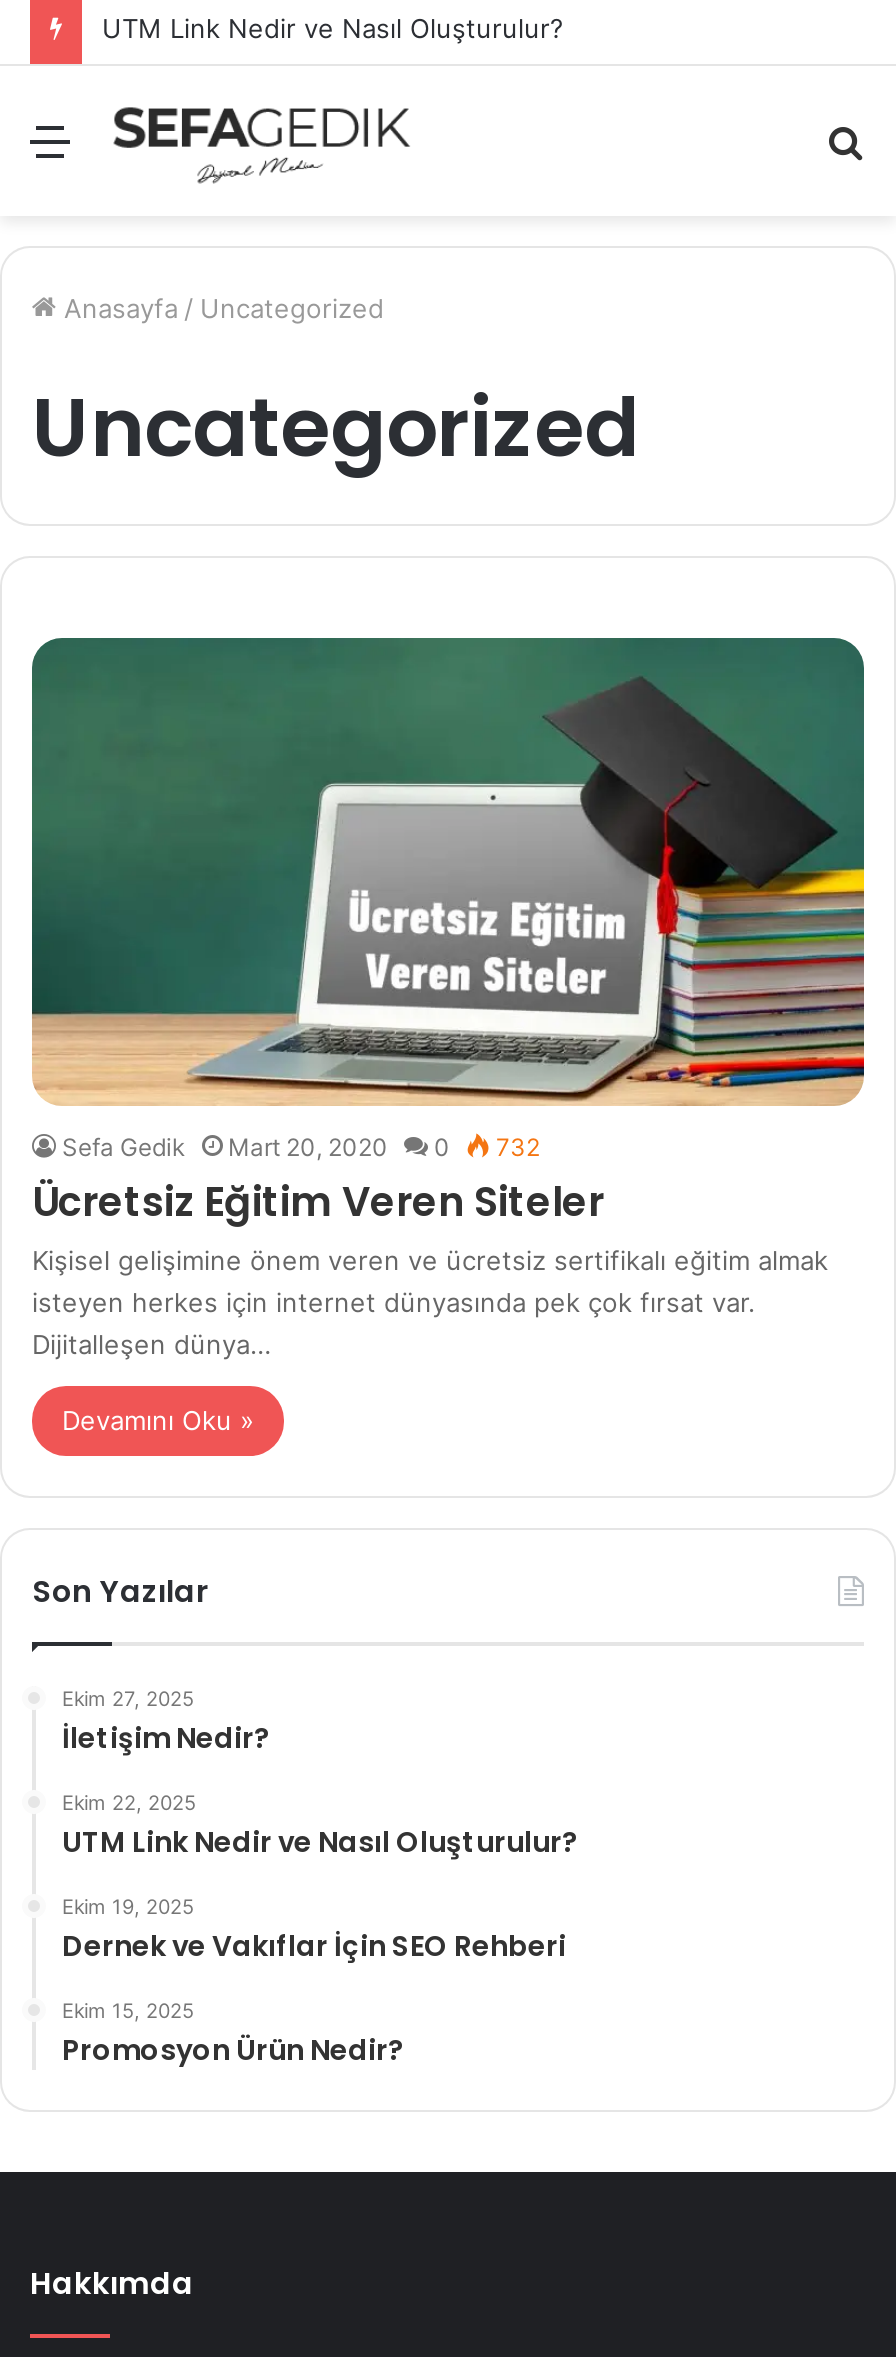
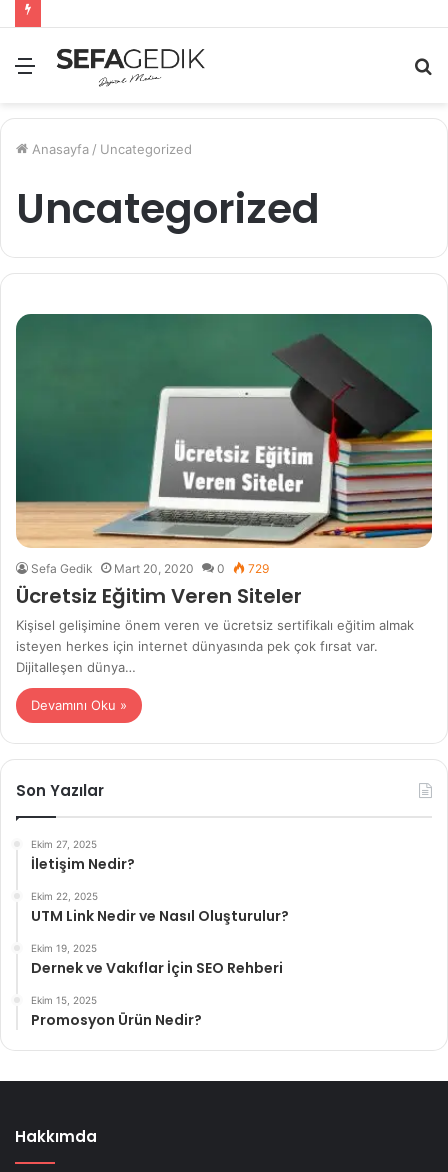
[102,12,564,44] UTM Link Nedir ve Nasıl Oluşturulur? -> none
[62,1132,540,1162] Sefa Gedik Mart 20, 2020 0 732 -> [31,561,269,576] Sefa Gedik Mart 20, 2020 0 729

